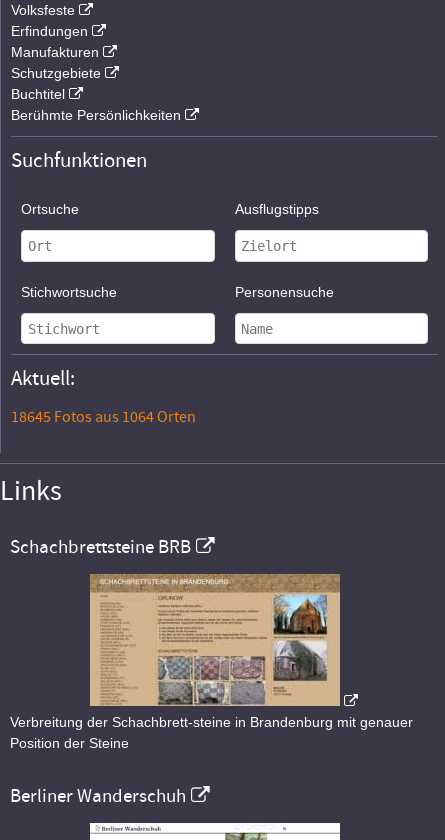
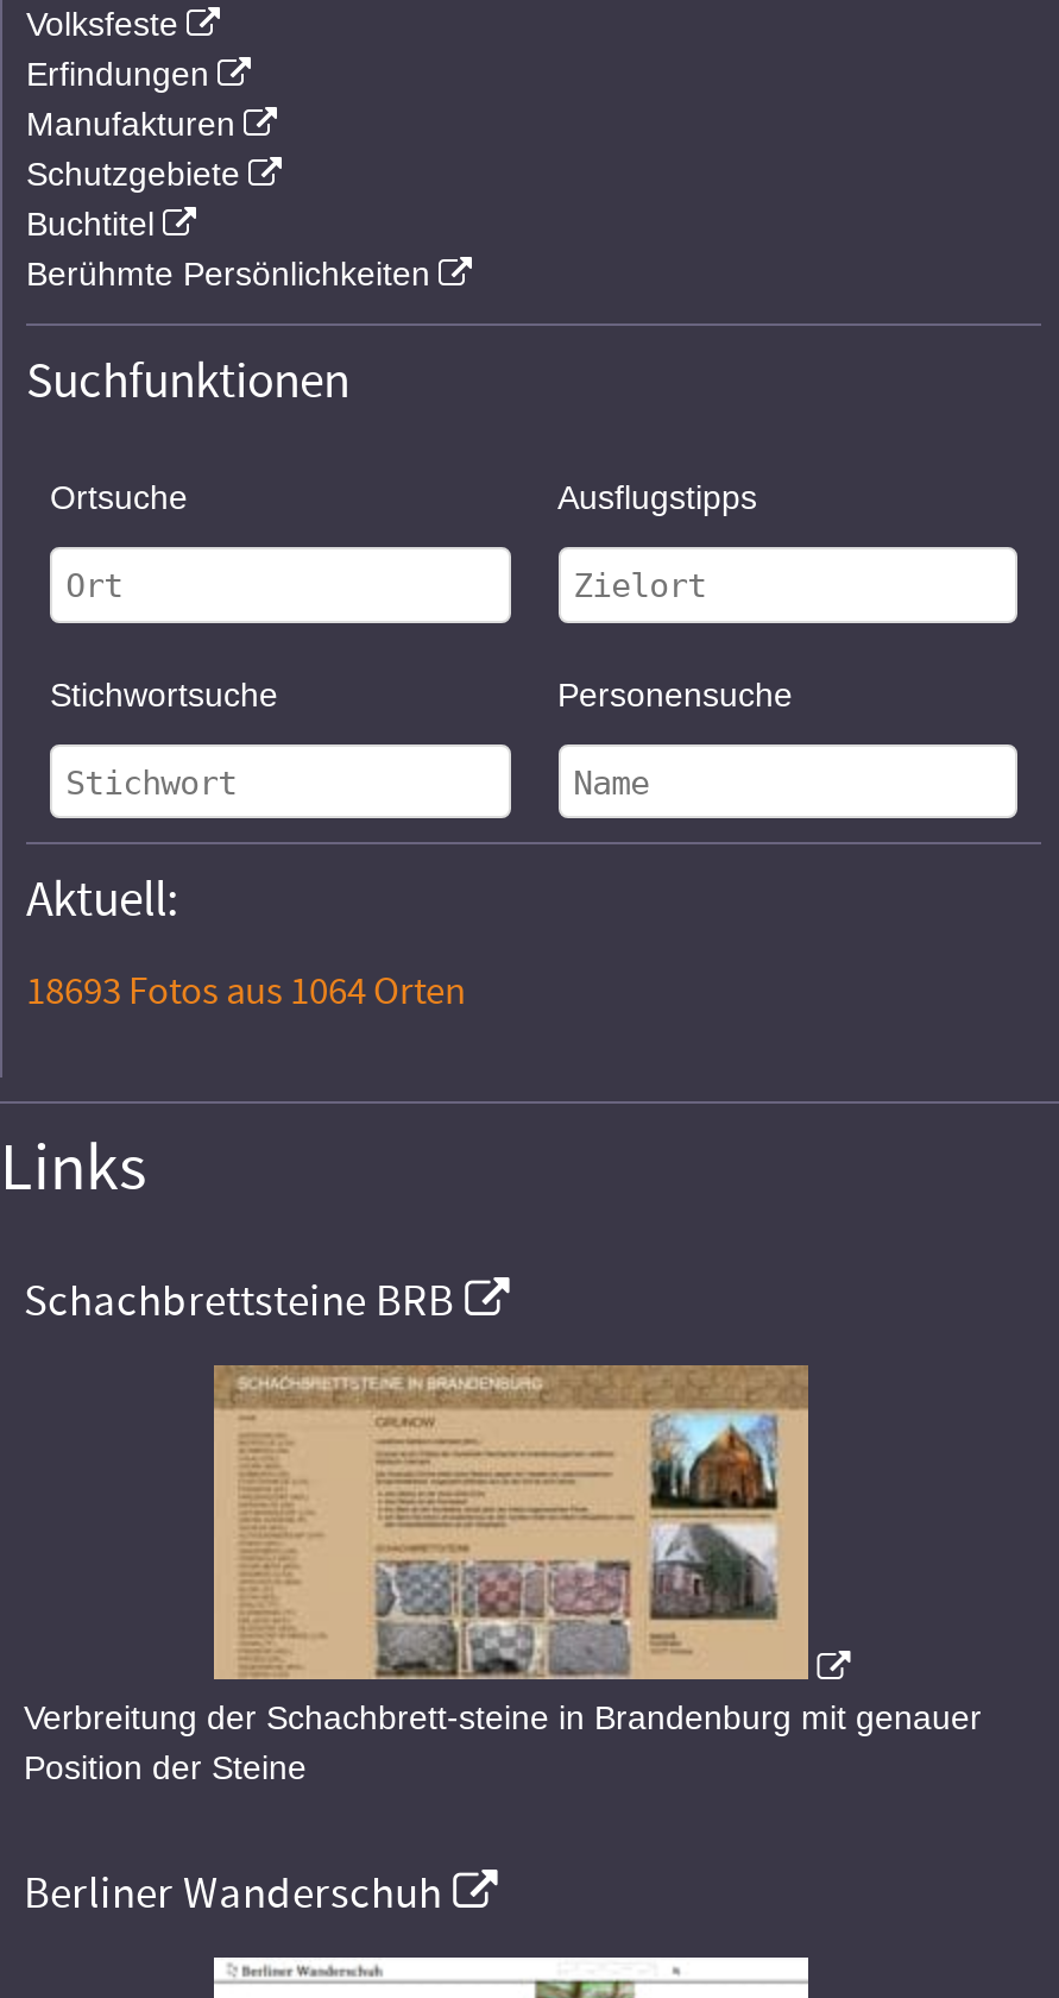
[11,406,196,428] 18645 Fotos aus 1064 Orten -> [26,967,466,1019] 18693 Fotos aus 1064 Orten

